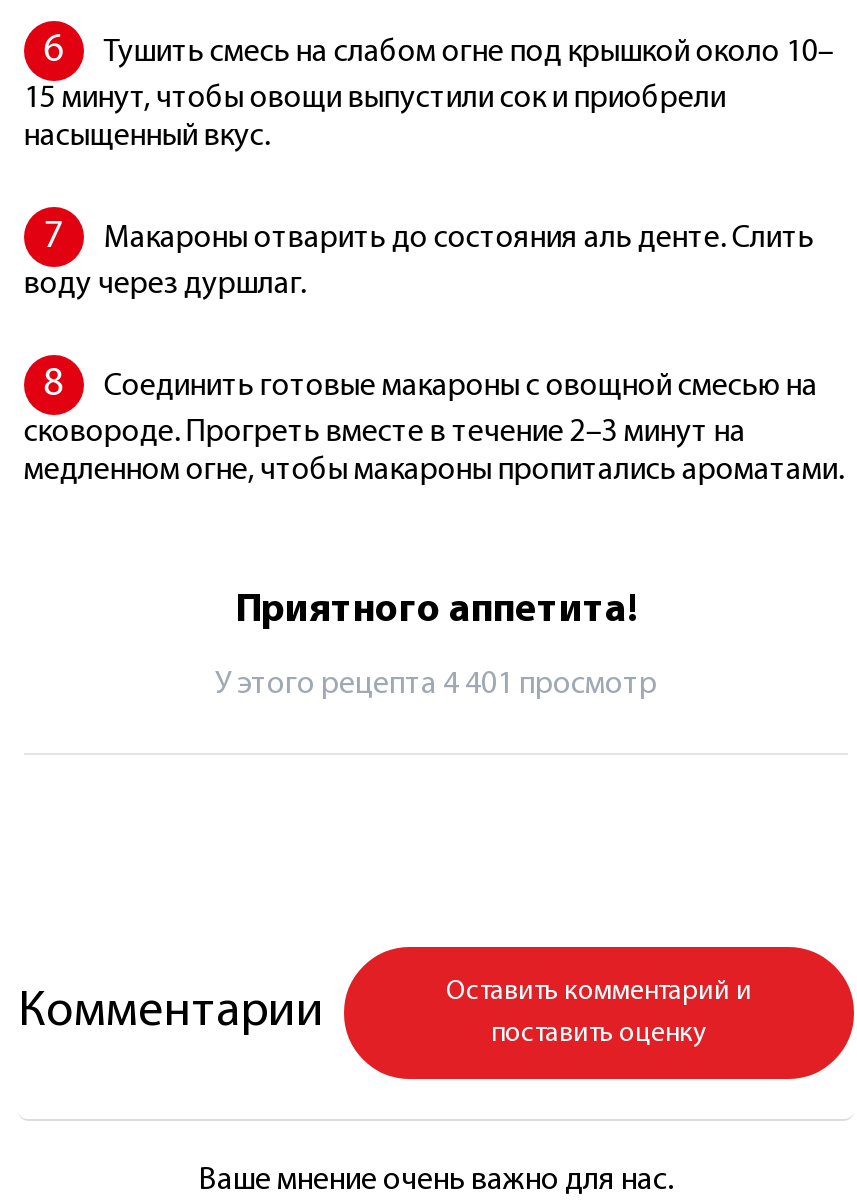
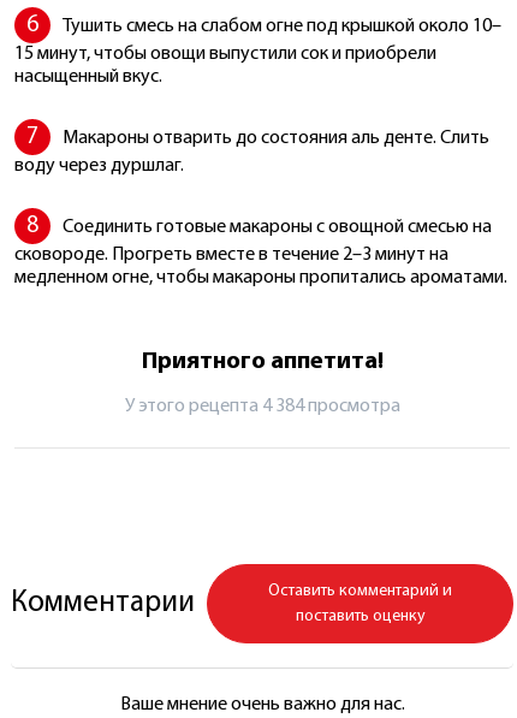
[215,668,657,700] У этого рецепта 4 401 просмотр -> [124,396,400,416] У этого рецепта 4 384 просмотрa

